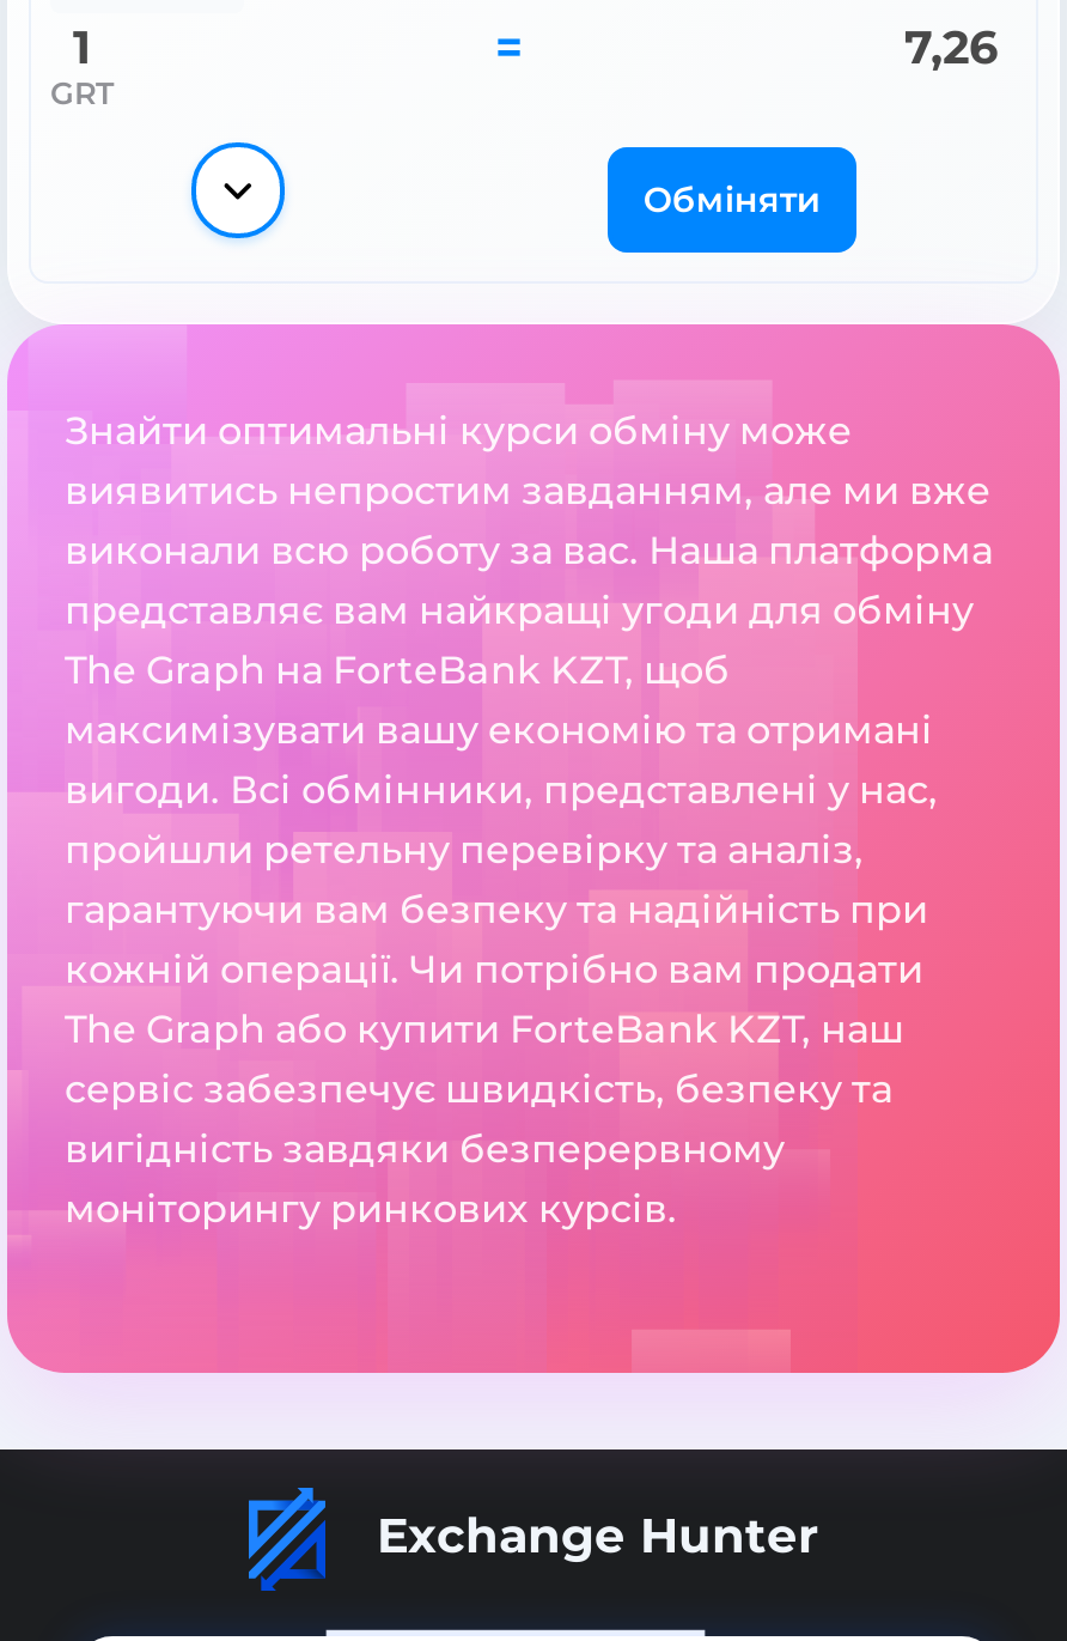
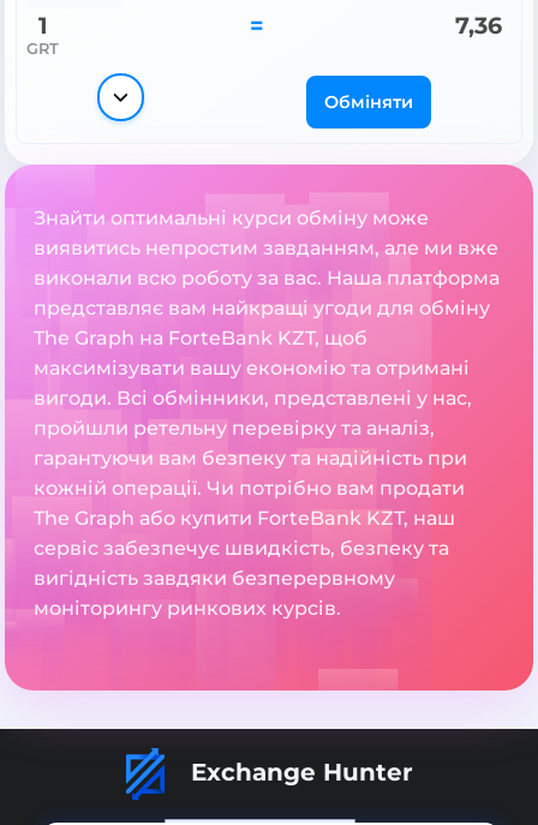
[904,19,998,76] 7,26 -> [455,11,502,40] 7,36

